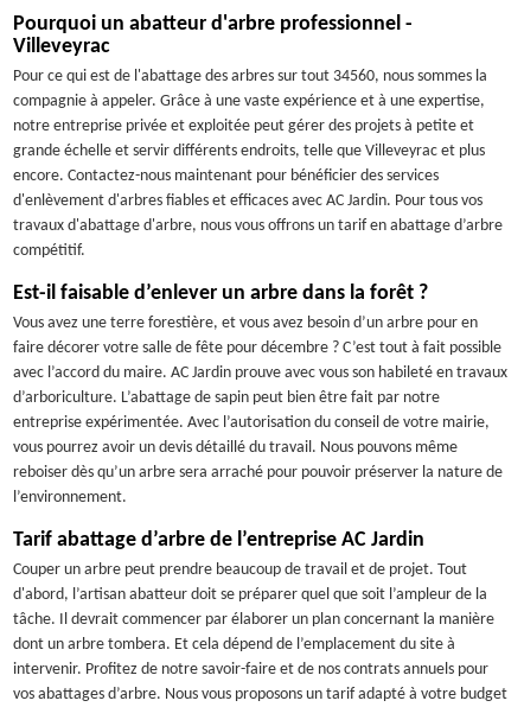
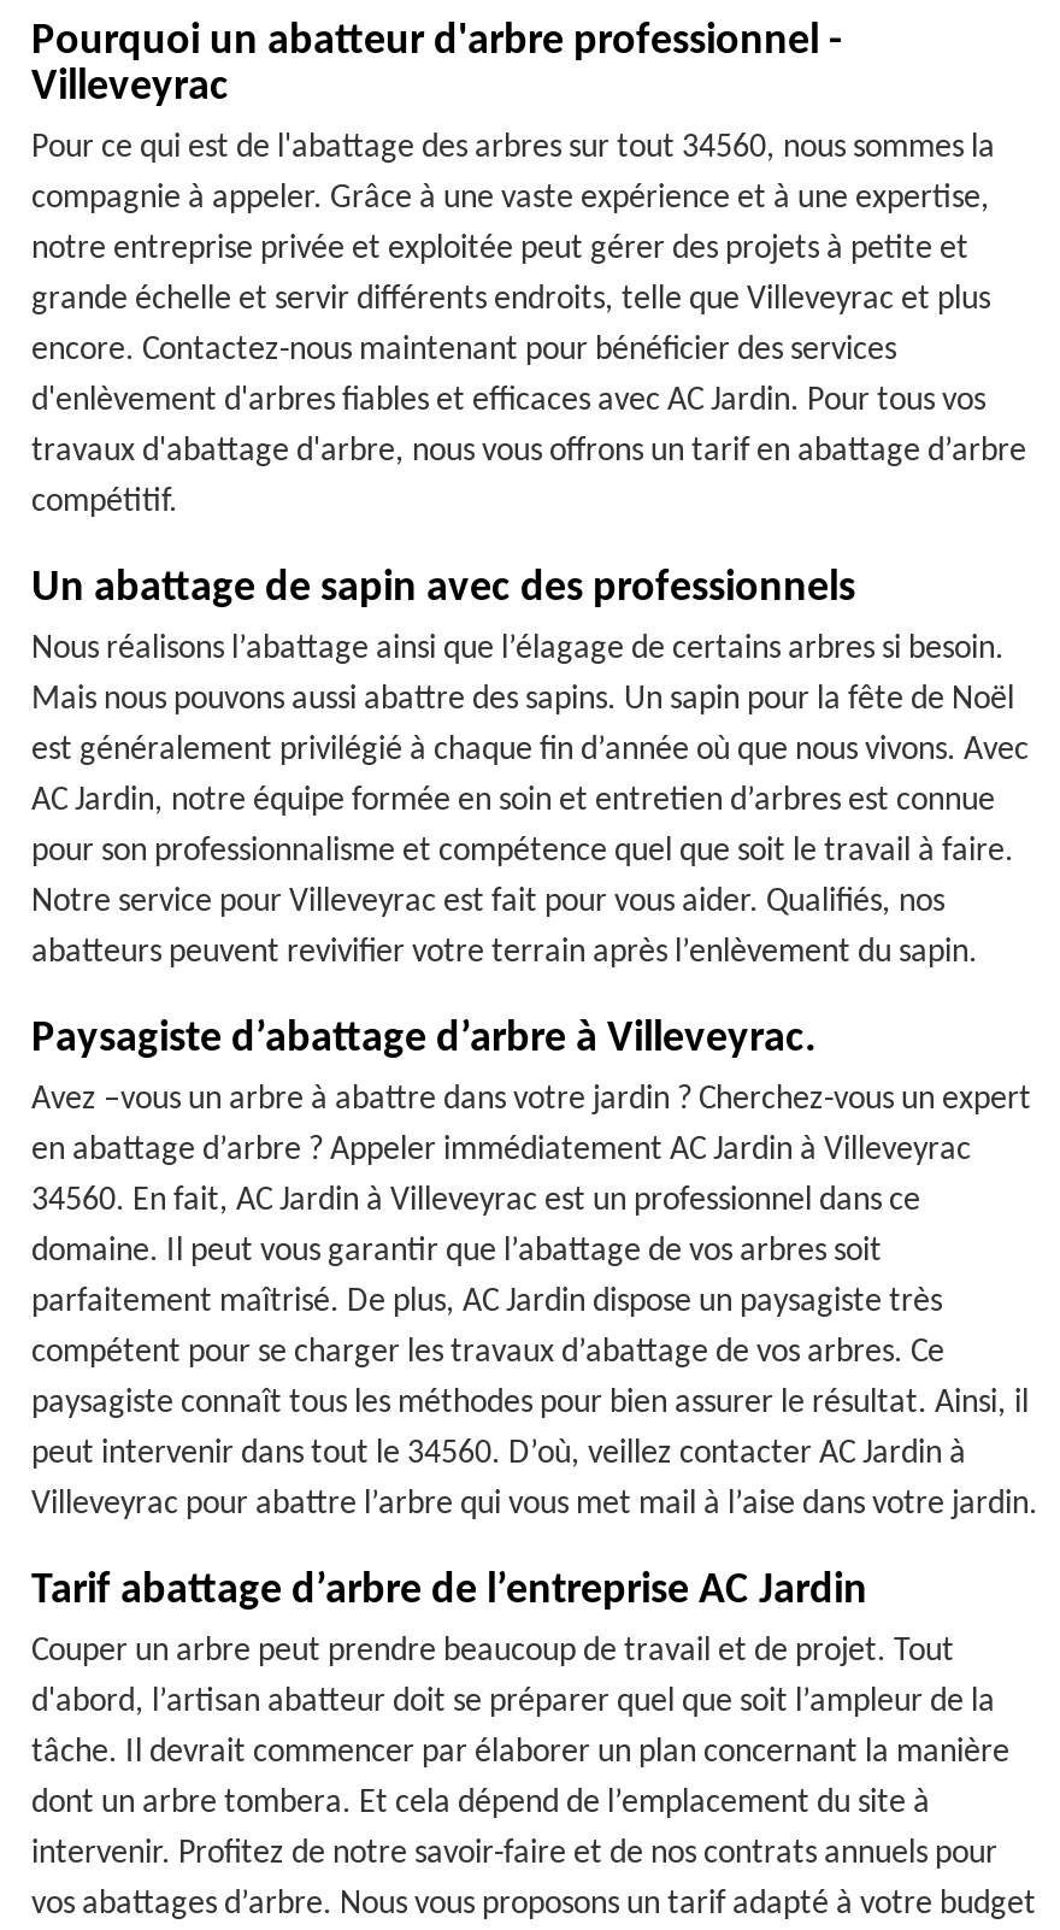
[13,282,507,507] Est-il faisable d’enlever un arbre dans la forêt ? | Vous avez une terre forestière, et vous avez besoin d’un arbre pour en | faire décorer votre salle de fête pour décembre ? C’est tout à fait possible | avec l’accord du maire. AC Jardin prouve avec vous son habileté en travaux | d’arboriculture. L’abattage de sapin peut bien être fait par notre | entreprise expérimentée. Avec l’autorisation du conseil de votre mairie, | vous pourrez avoir un devis détaillé du travail. Nous pouvons même | reboiser dès qu’un arbre sera arraché pour pouvoir préserver la nature de | l’environnement. -> [31,566,1038,1523] Un abattage de sapin avec des professionnels | Nous réalisons l’abattage ainsi que l’élagage de certains arbres si besoin. | Mais nous pouvons aussi abattre des sapins. Un sapin pour la fête de Noël | est généralement privilégié à chaque fin d’année où que nous vivons. Avec | AC Jardin, notre équipe formée en soin et entretien d’arbres est connue | pour son professionnalisme et compétence quel que soit le travail à faire. | Notre service pour Villeveyrac est fait pour vous aider. Qualifiés, nos | abatteurs peuvent revivifier votre terrain après l’enlèvement du sapin. | Paysagiste d’abattage d’arbre à Villeveyrac. | Avez –vous un arbre à abattre dans votre jardin ? Cherchez-vous un expert | en abattage d’arbre ? Appeler immédiatement AC Jardin à Villeveyrac | 34560. En fait, AC Jardin à Villeveyrac est un professionnel dans ce | domaine. Il peut vous garantir que l’abattage de vos arbres soit | parfaitement maîtrisé. De plus, AC Jardin dispose un paysagiste très | compétent pour se charger les travaux d’abattage de vos arbres. Ce | paysagiste connaît tous les méthodes pour bien assurer le résultat. Ainsi, il | peut intervenir dans tout le 34560. D’où, veillez contacter AC Jardin à | Villeveyrac pour abattre l’arbre qui vous met mail à l’aise dans votre jardin.

